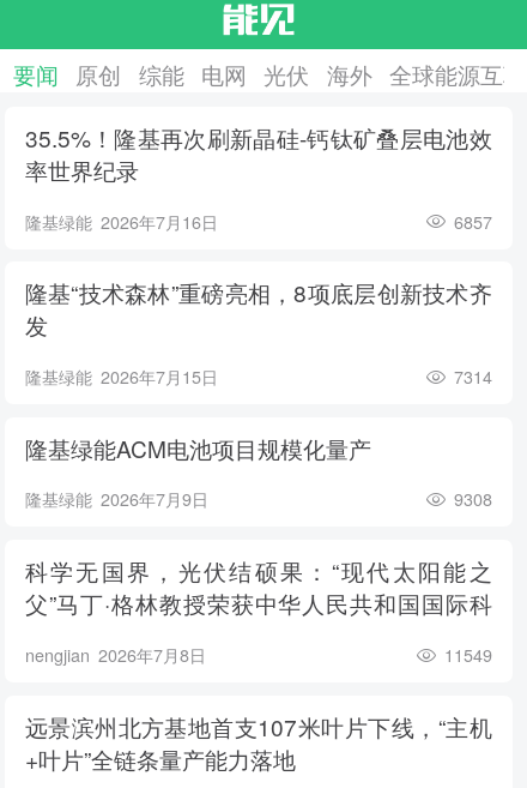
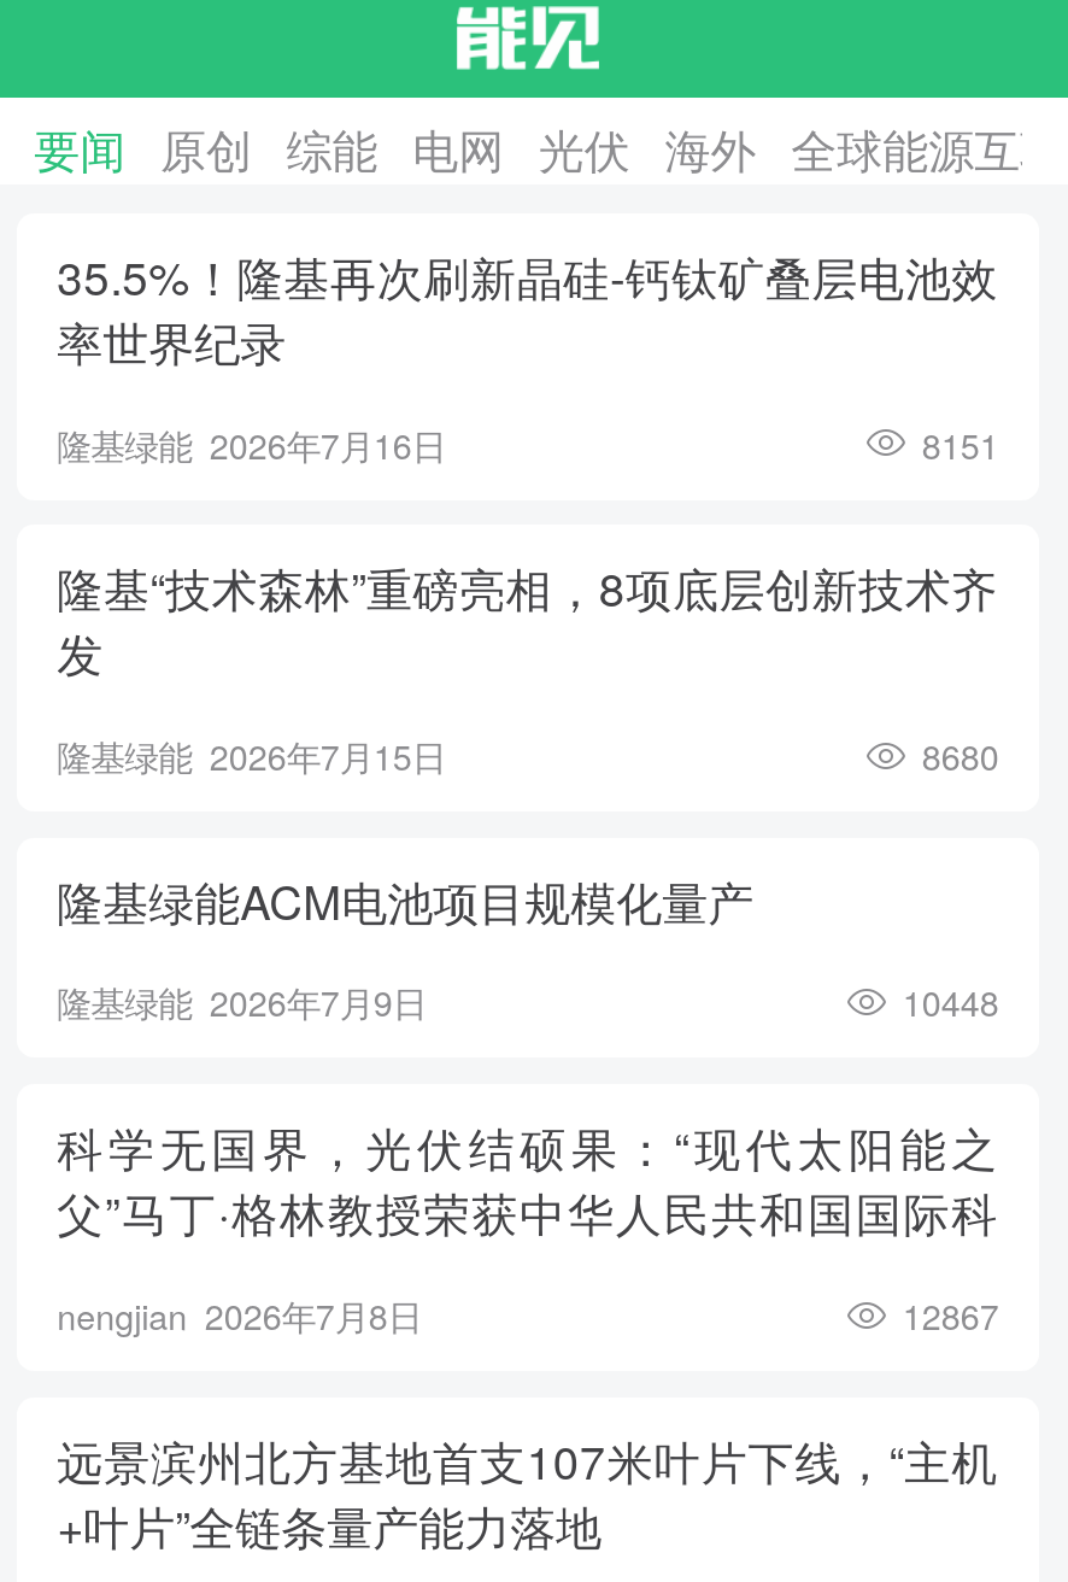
[454,210,493,234] 6857 -> [922,420,999,468] 8151
[454,364,493,388] 7314 -> [922,732,999,780] 8680
[454,487,493,511] 9308 -> [902,978,999,1027] 10448
[445,643,493,667] 11549 -> [902,1292,999,1341] 12867

